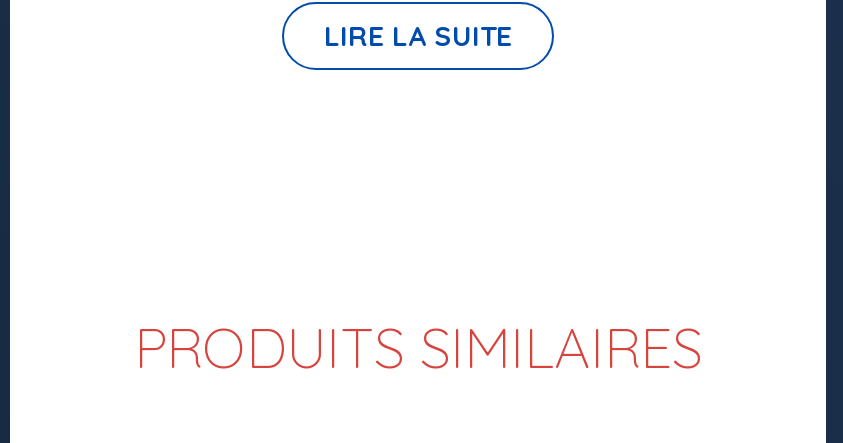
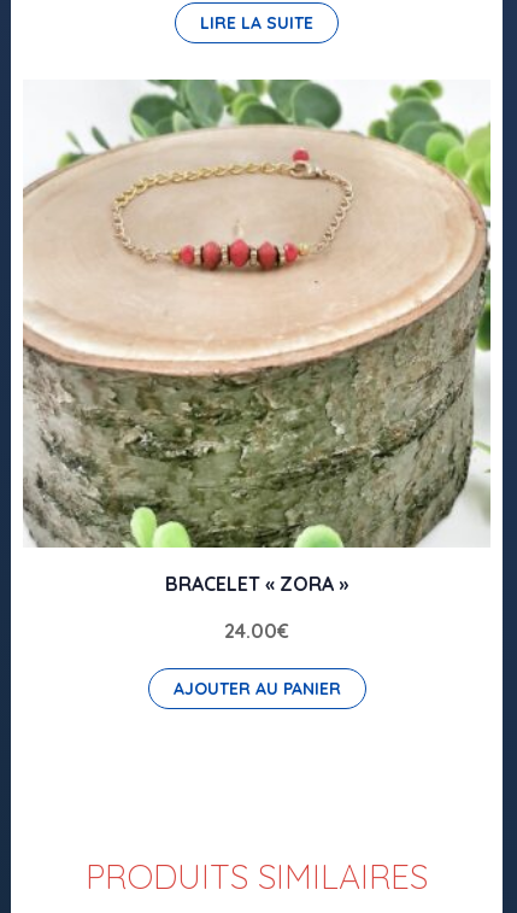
none -> [22,78,492,699] [image] | BRACELET « ZORA » | 24.00€ | AJOUTER AU PANIER

